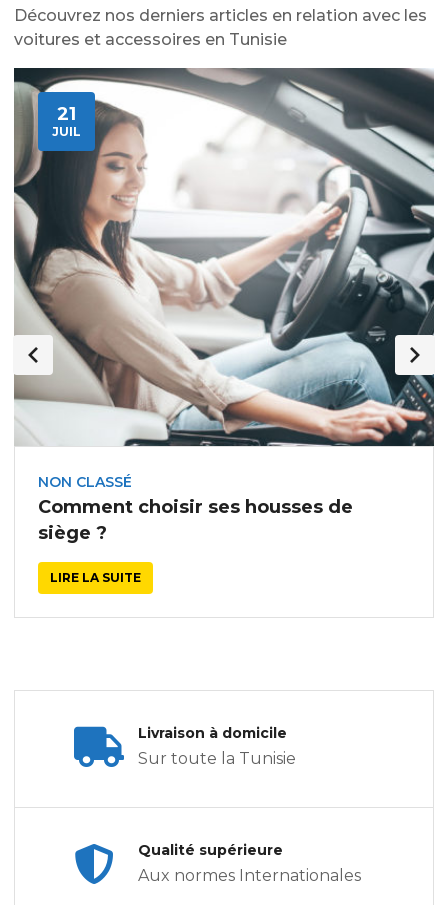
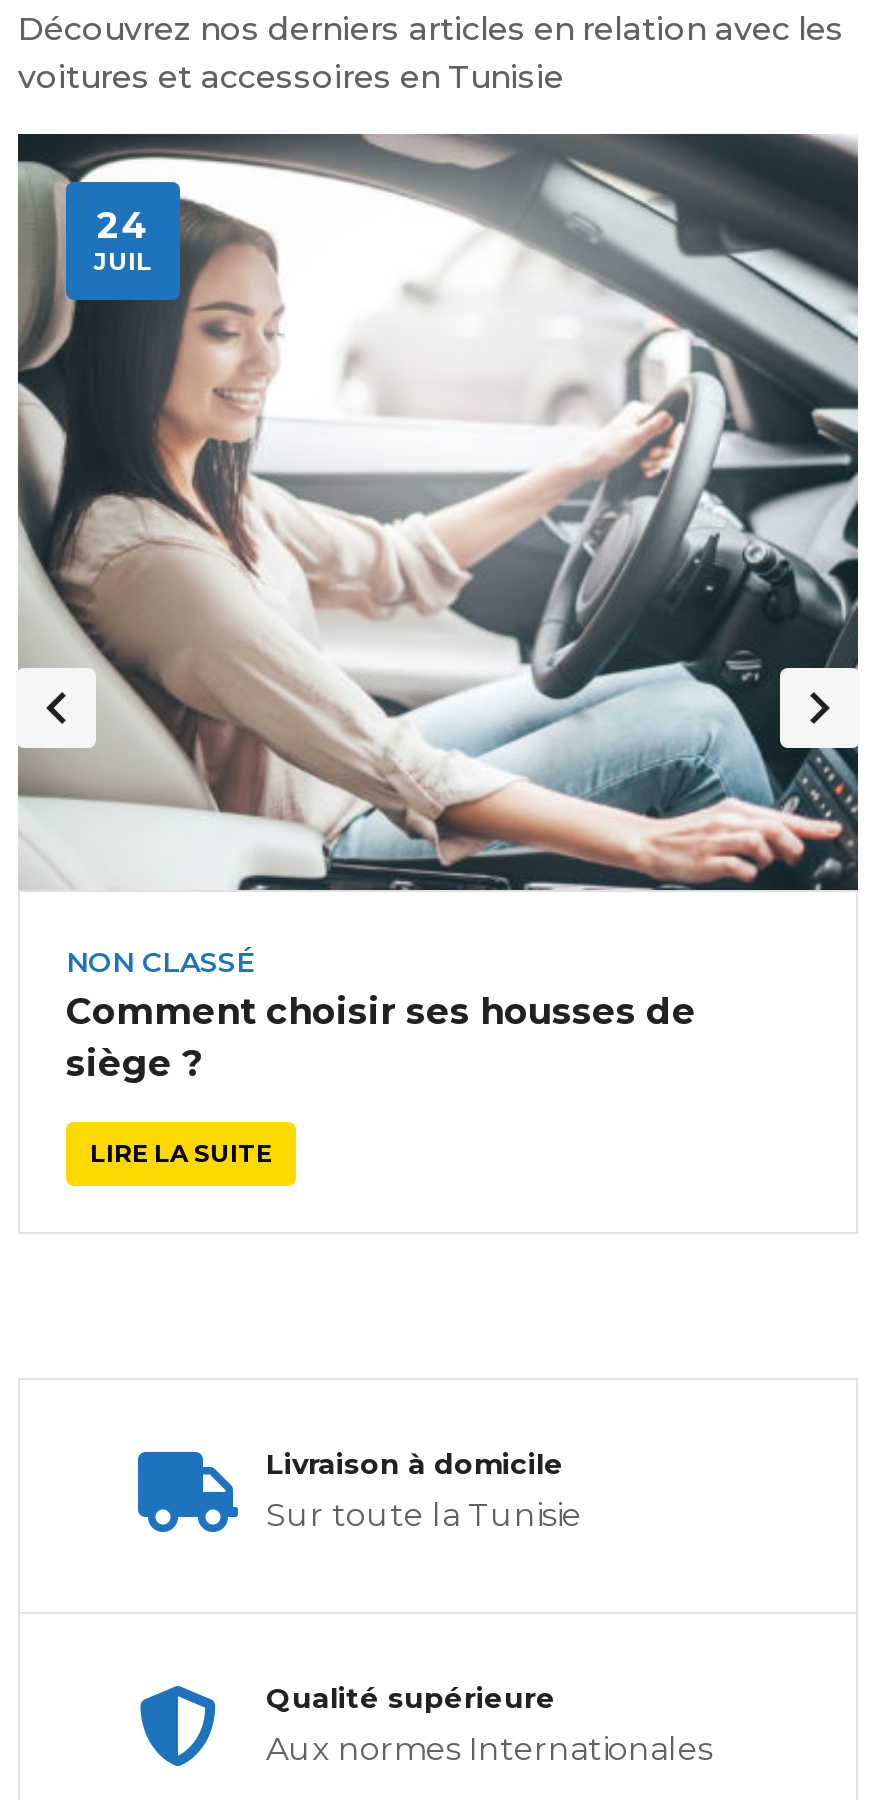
[57,103,76,125] 21 -> [97,205,149,249] 24

